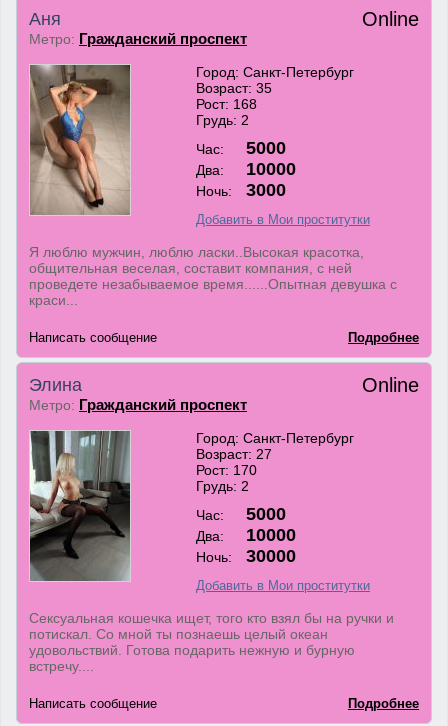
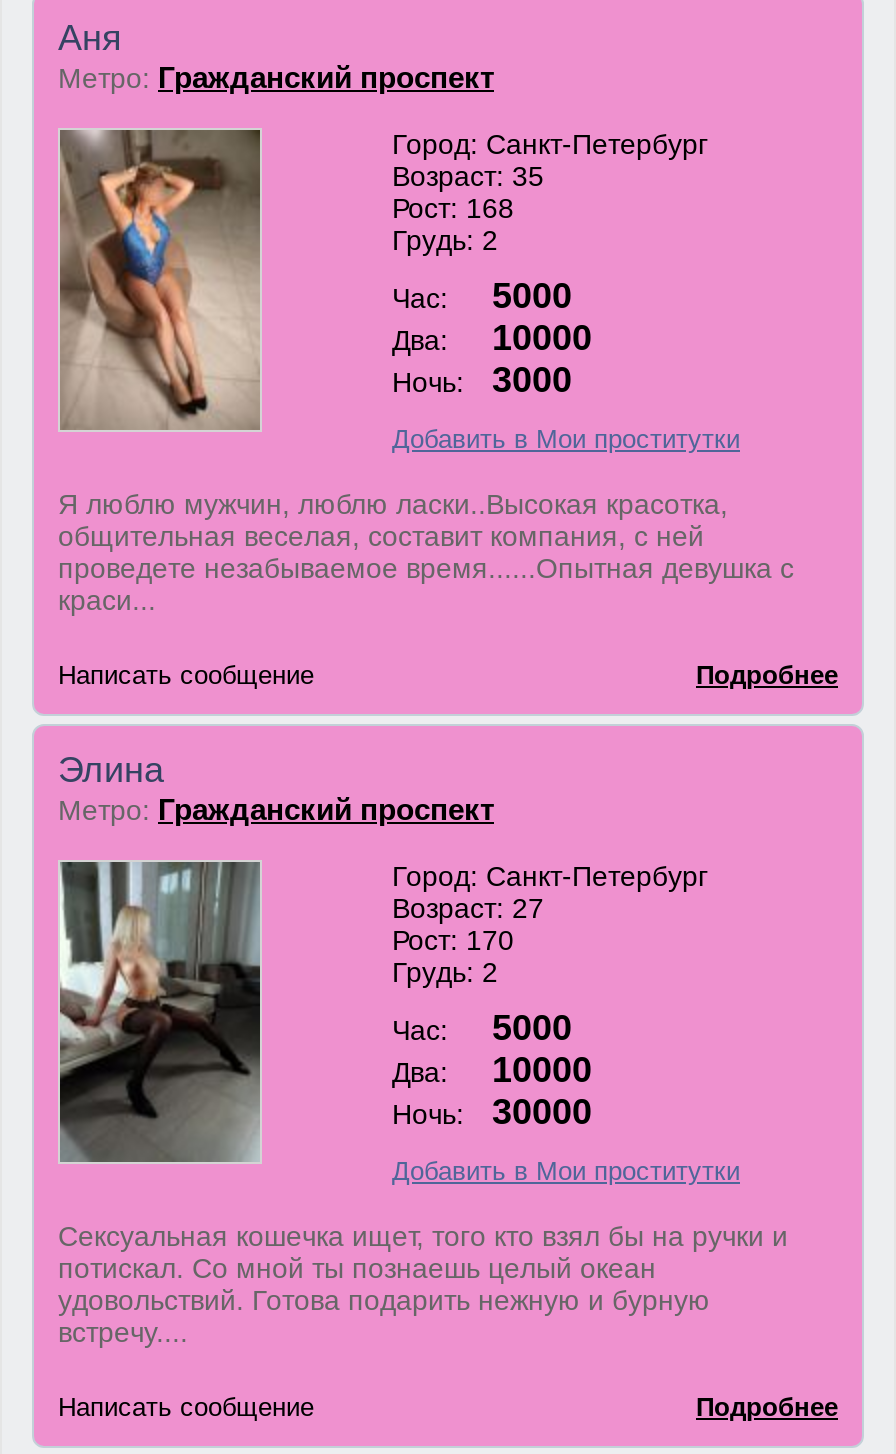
[362,8,419,30] Online -> none
[362,374,419,396] Online -> none

